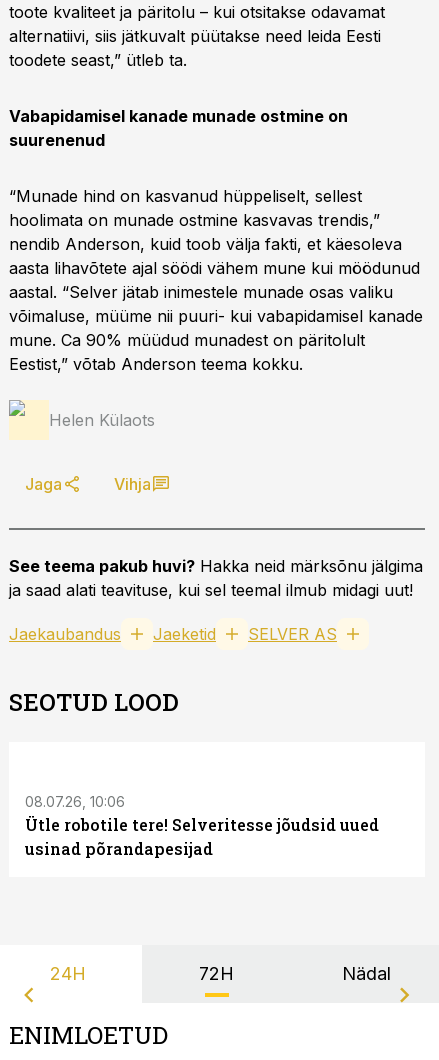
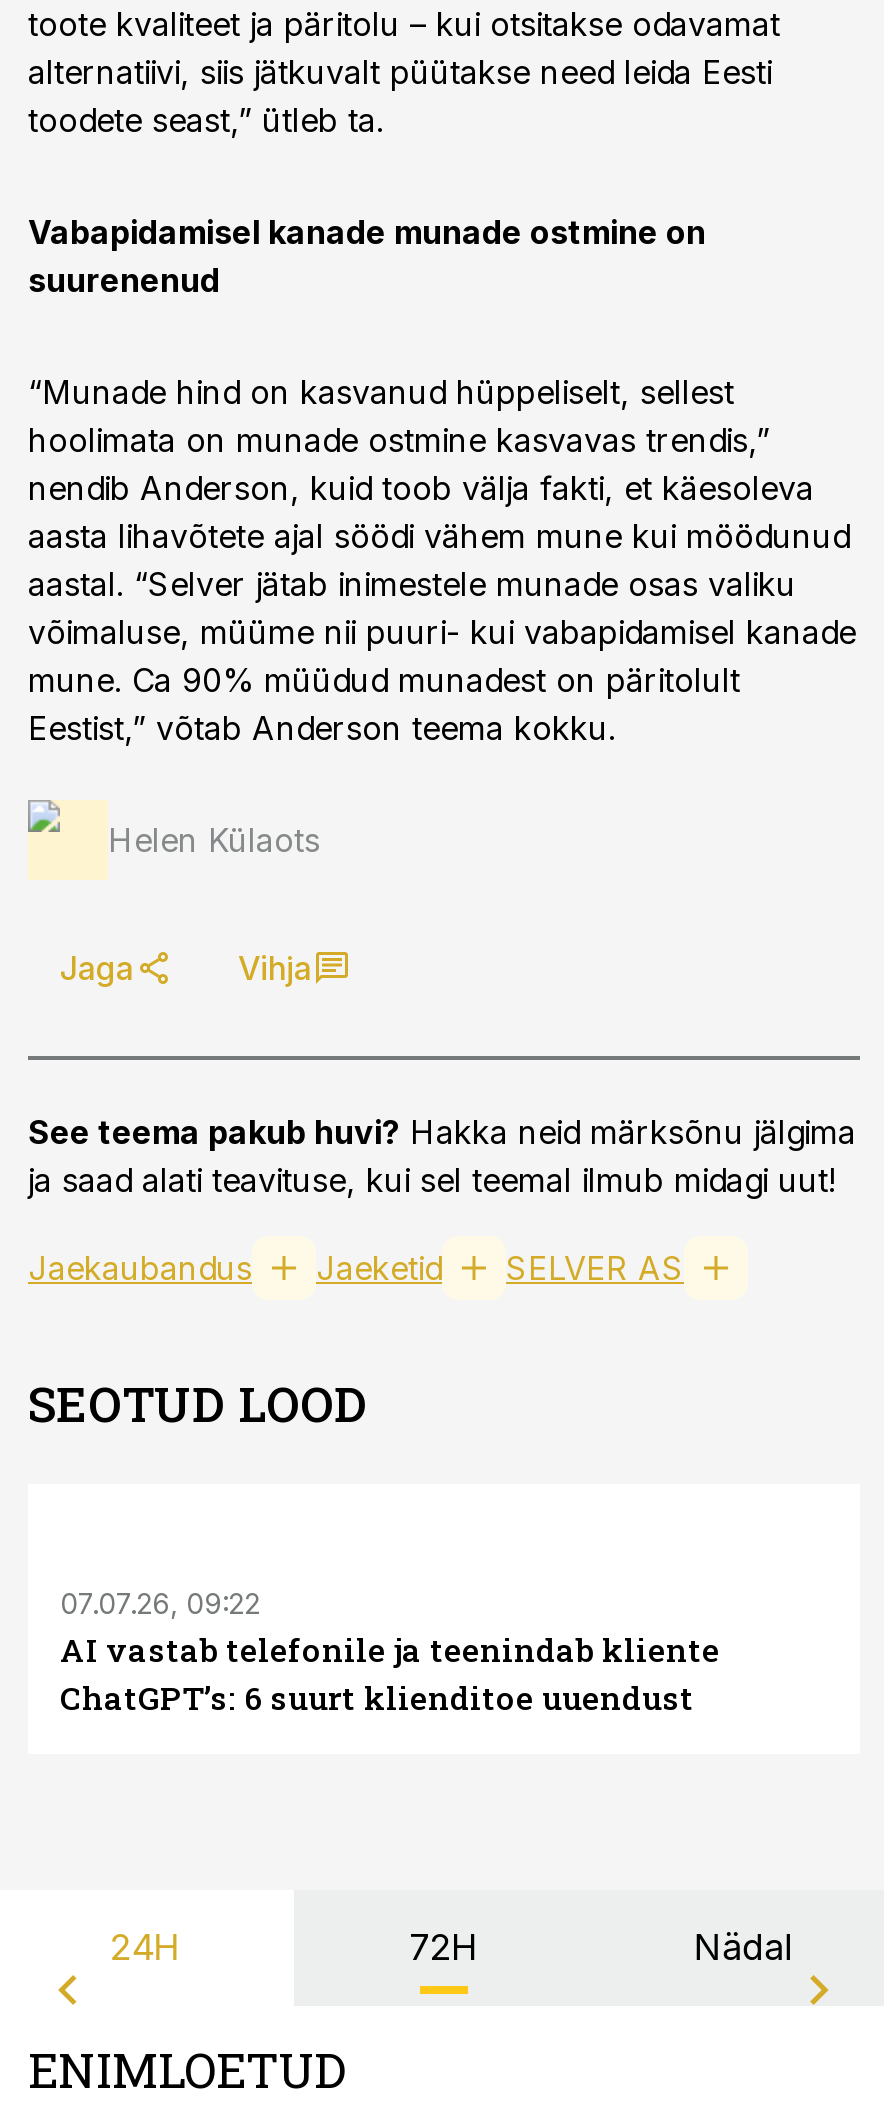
[25,793,379,859] 08.07.26, 10:06 | Ütle robotile tere! Selveritesse jõudsid uued | usinad põrandapesijad -> [60,1586,720,1718] 07.07.26, 09:22 | AI vastab telefonile ja teenindab kliente | ChatGPT’s: 6 suurt klienditoe uuendust

